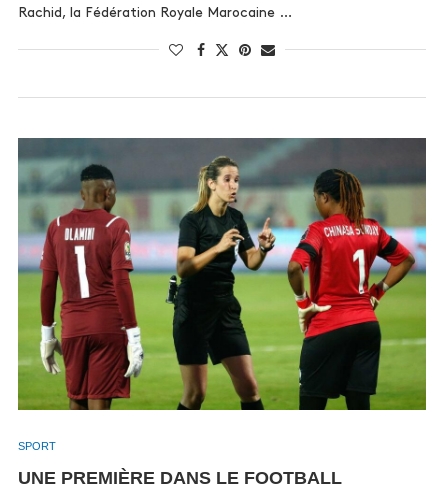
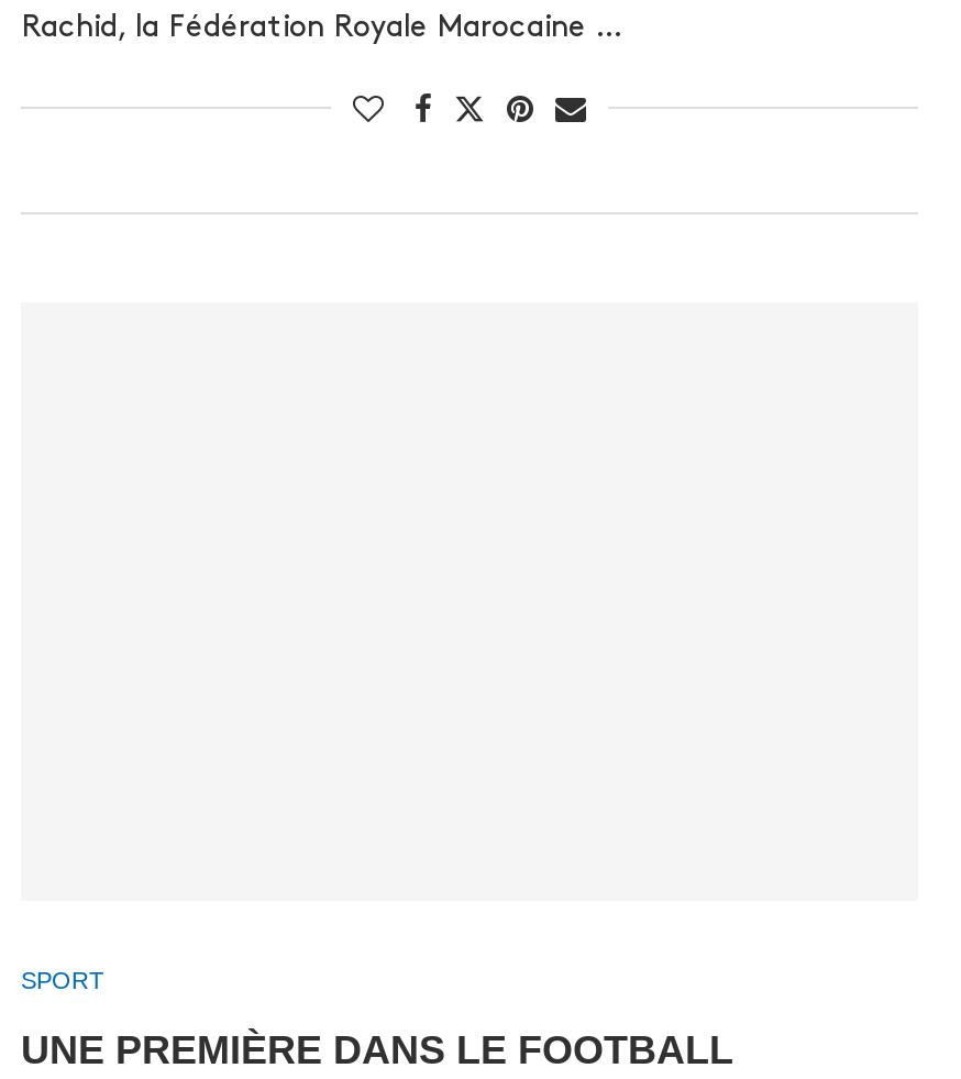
[17,137,427,411] [image] -> none

